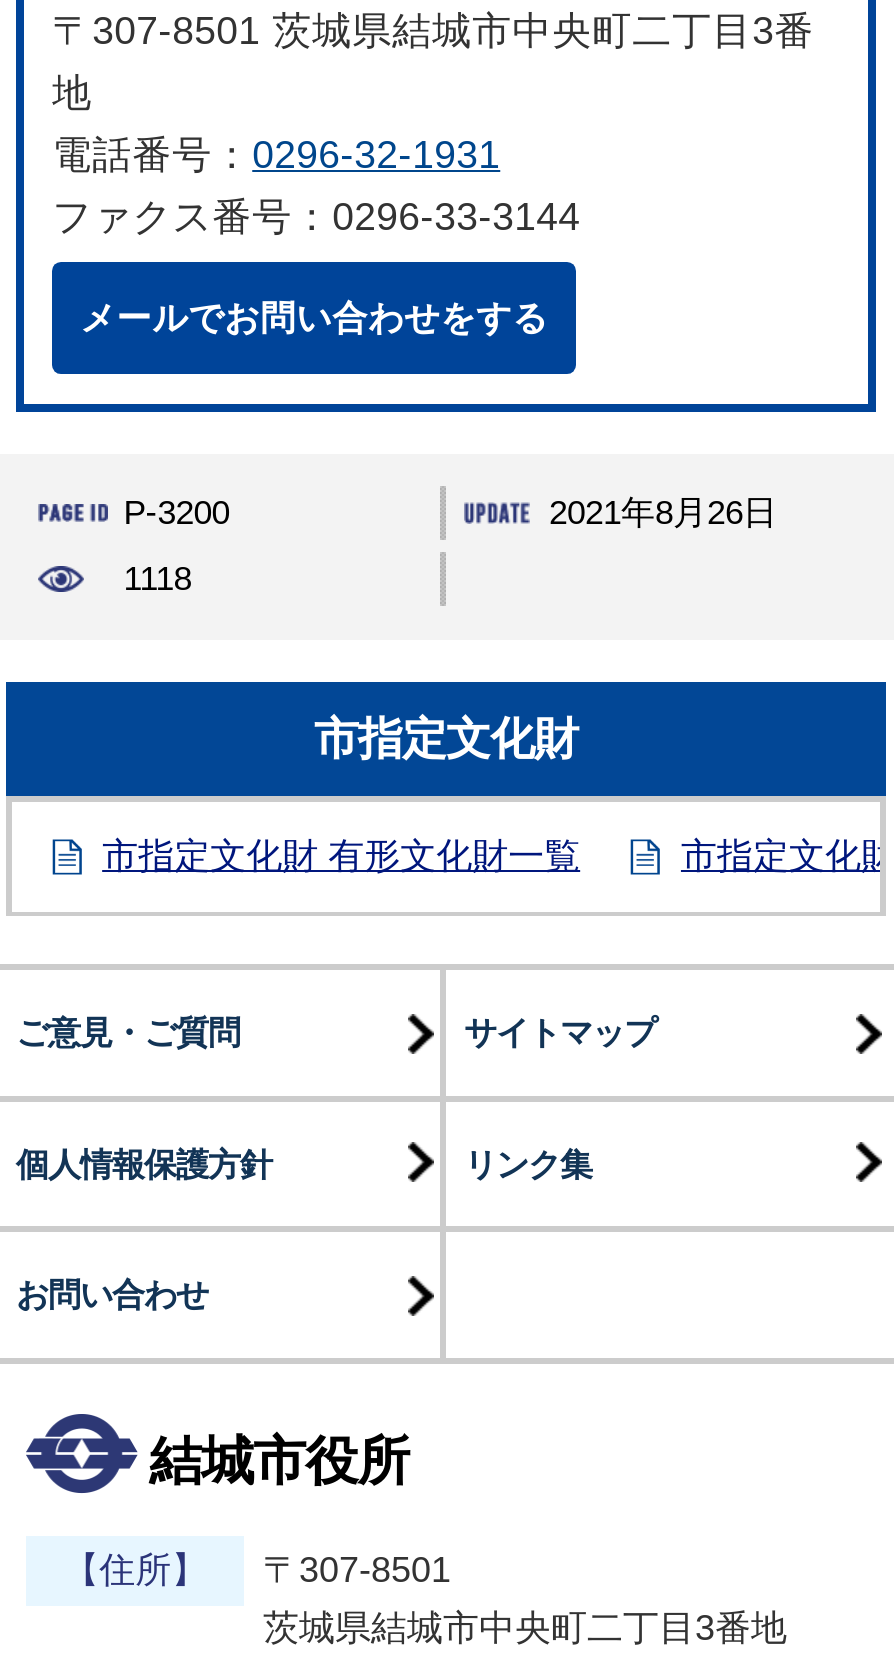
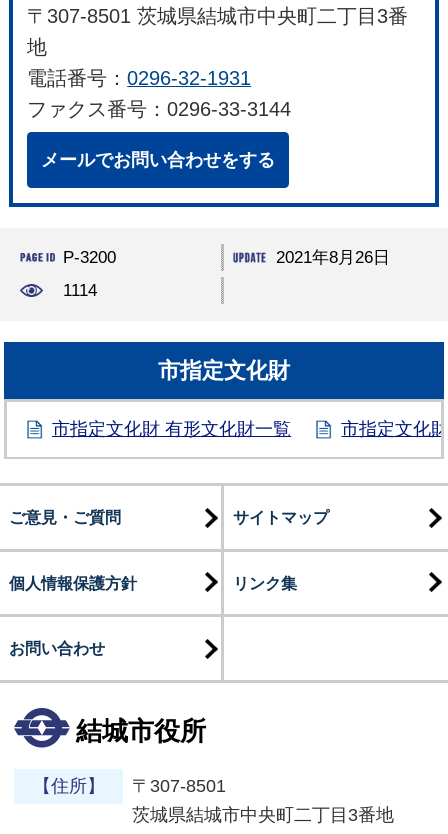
[123,560,191,598] 1118 -> [63,281,97,300] 1114

